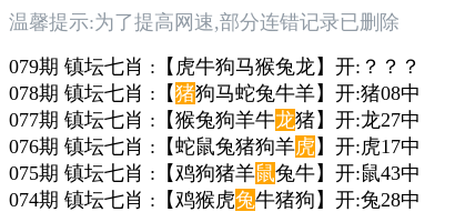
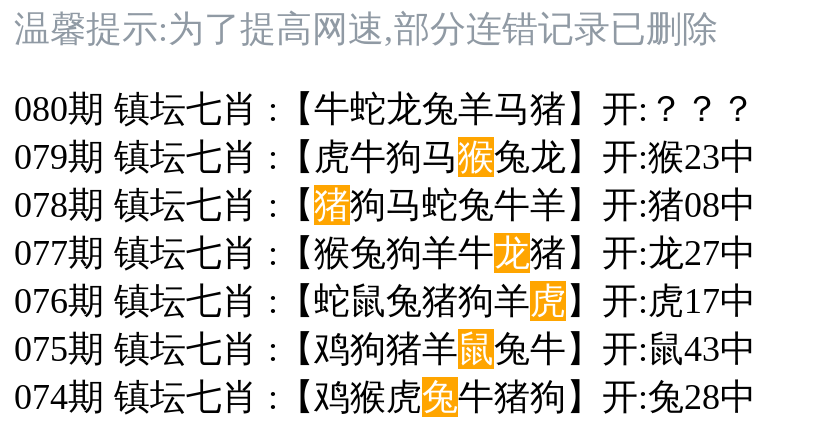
[9,56,421,78] 079期 镇坛七肖 :【虎牛狗马猴兔龙】开:？？？ -> [14,89,756,177] 080期 镇坛七肖 :【牛蛇龙兔羊马猪】开:？？？ | 079期 镇坛七肖 :【虎牛狗马猴兔龙】开:猴23中

